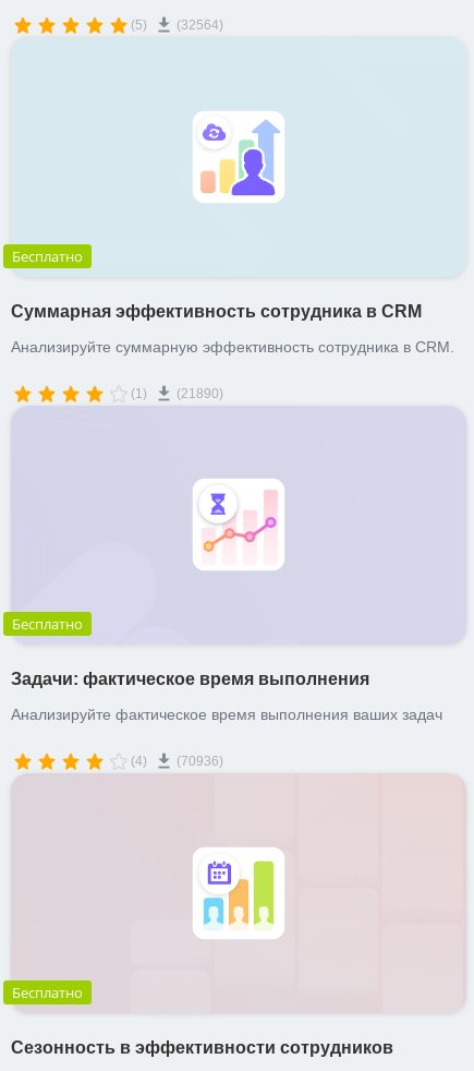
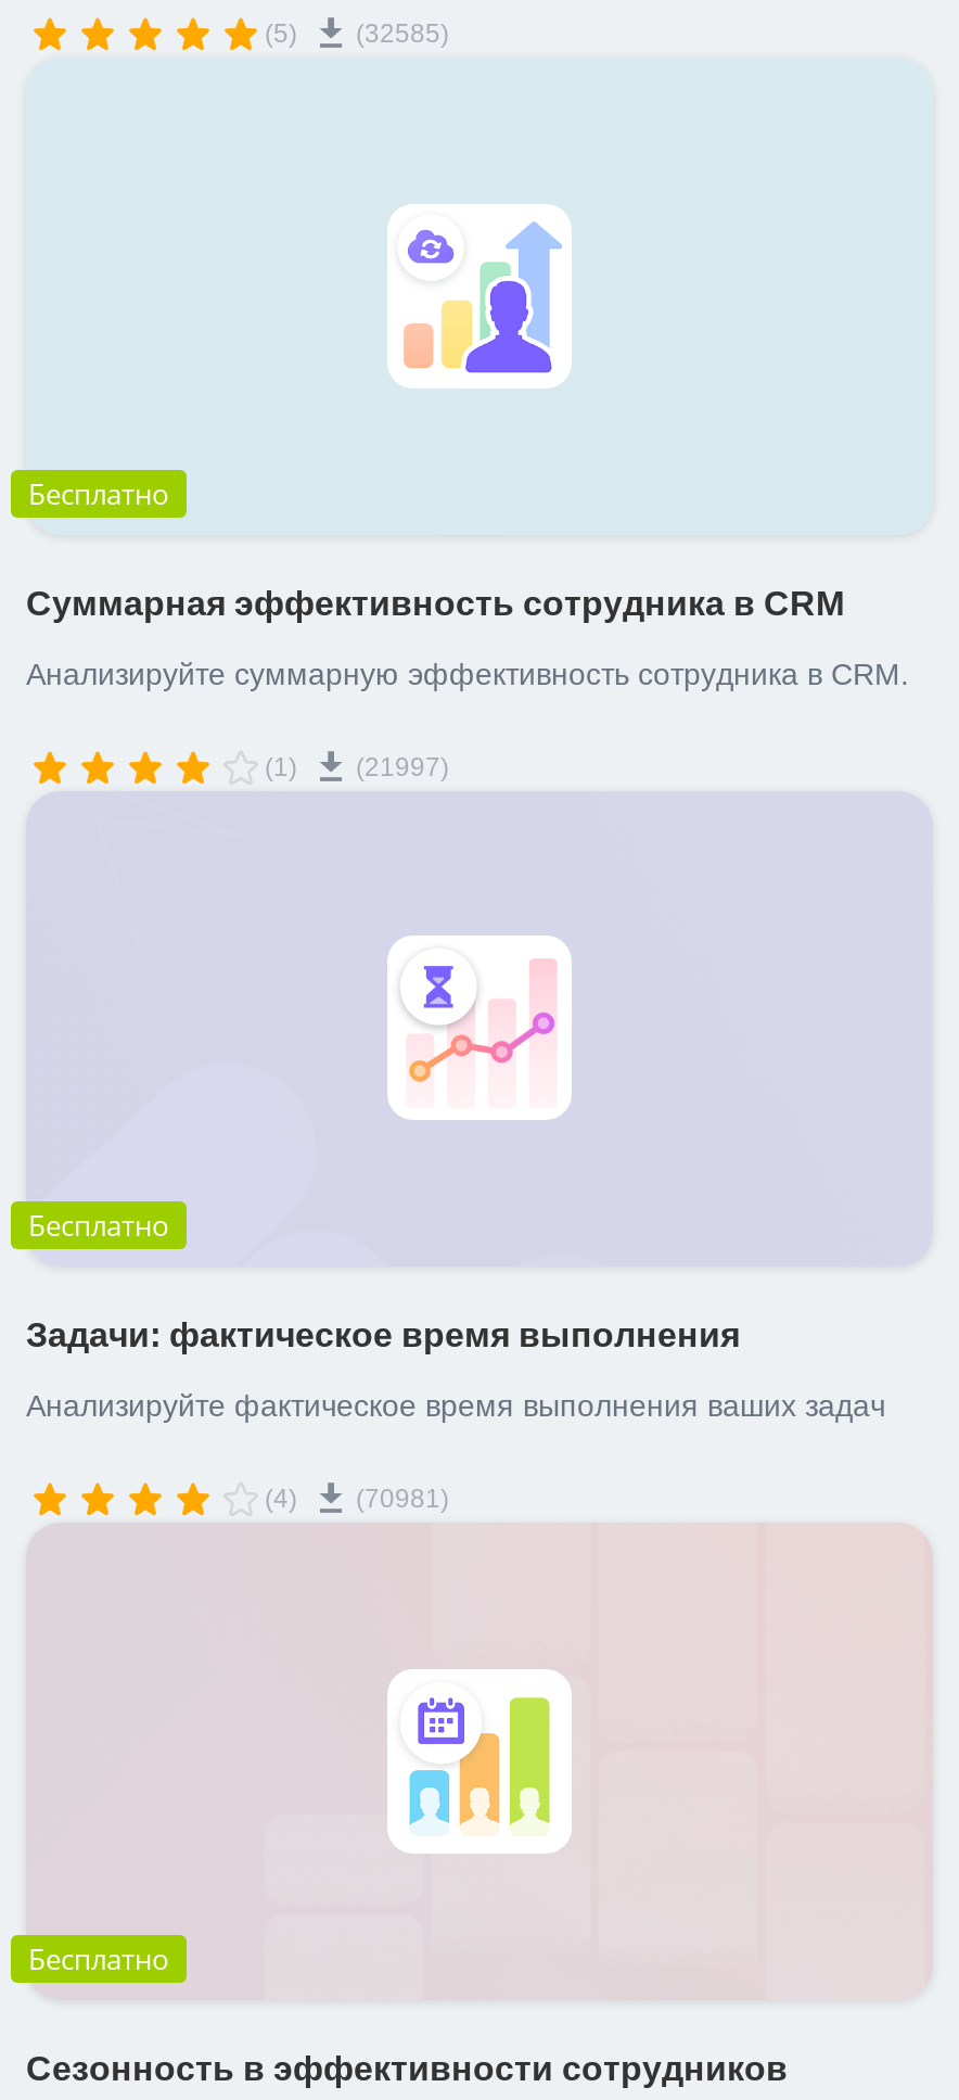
[131,17,223,32] (5) (32564) -> [265,18,449,48] (5) (32585)
[131,386,223,401] (1) (21890) -> [265,751,449,781] (1) (21997)
[131,754,223,769] (4) (70936) -> [265,1484,449,1515] (4) (70981)

